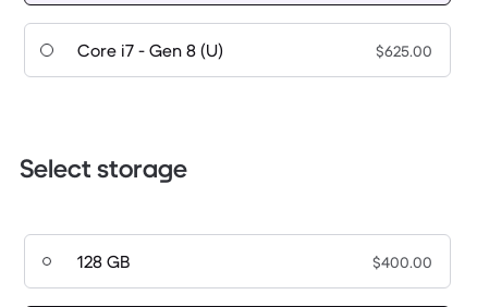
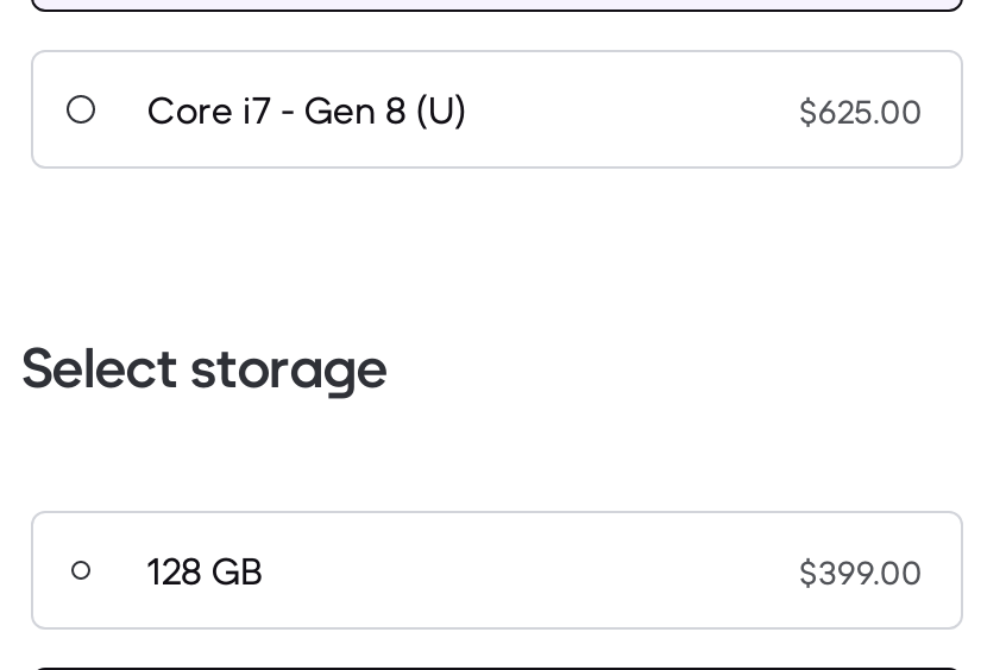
[372,253,432,273] $400.00 -> [799,552,923,595] $399.00

